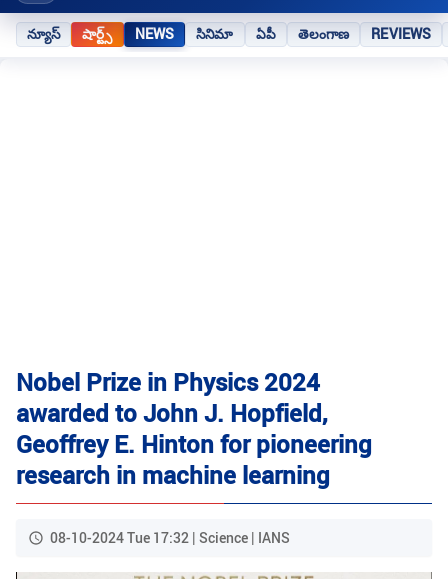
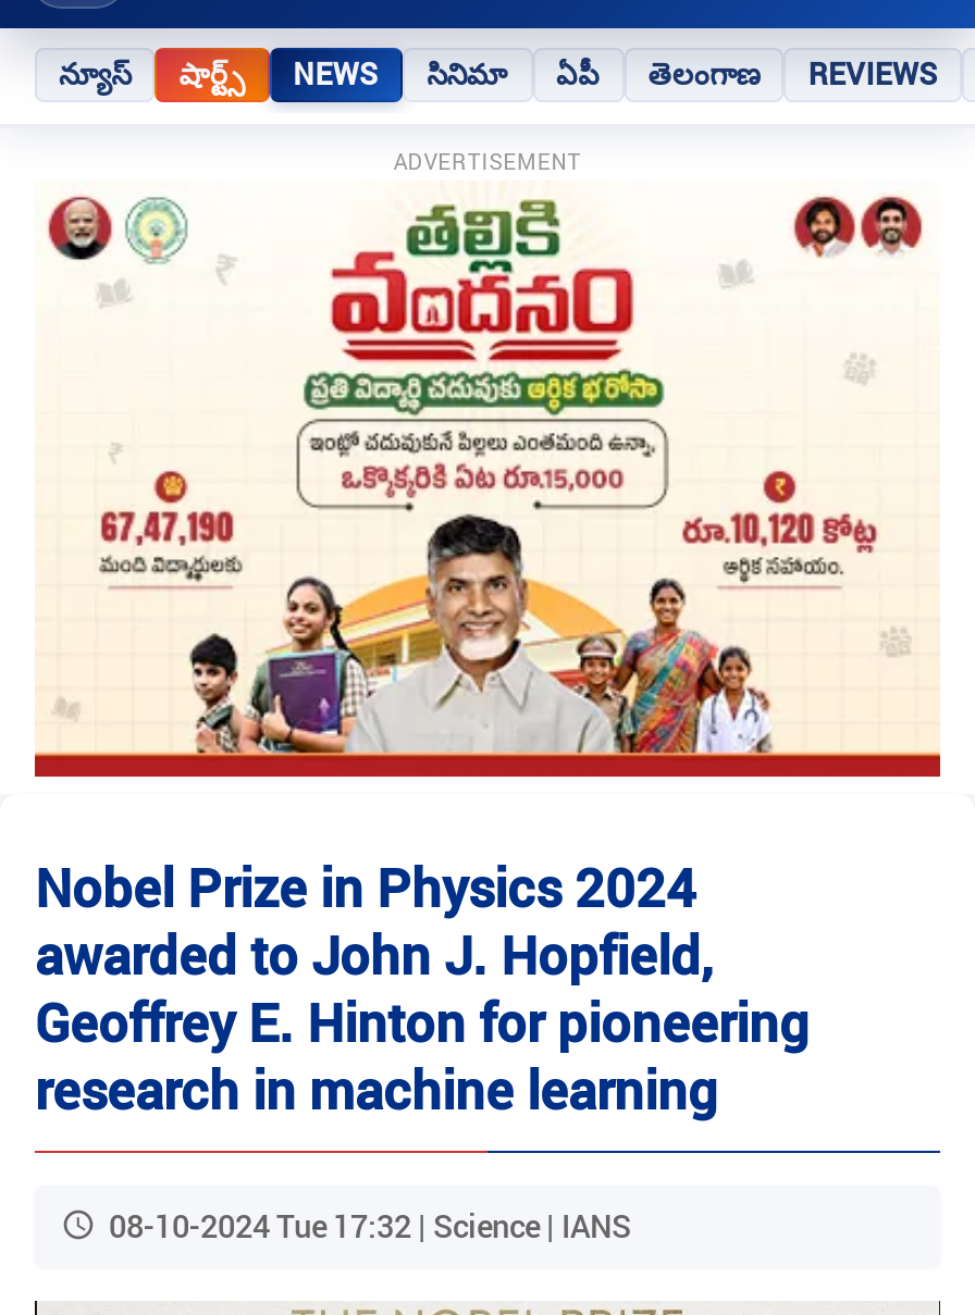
none -> [33,194,942,779] [image]
none -> [394,146,581,177] ADVERTISEMENT

